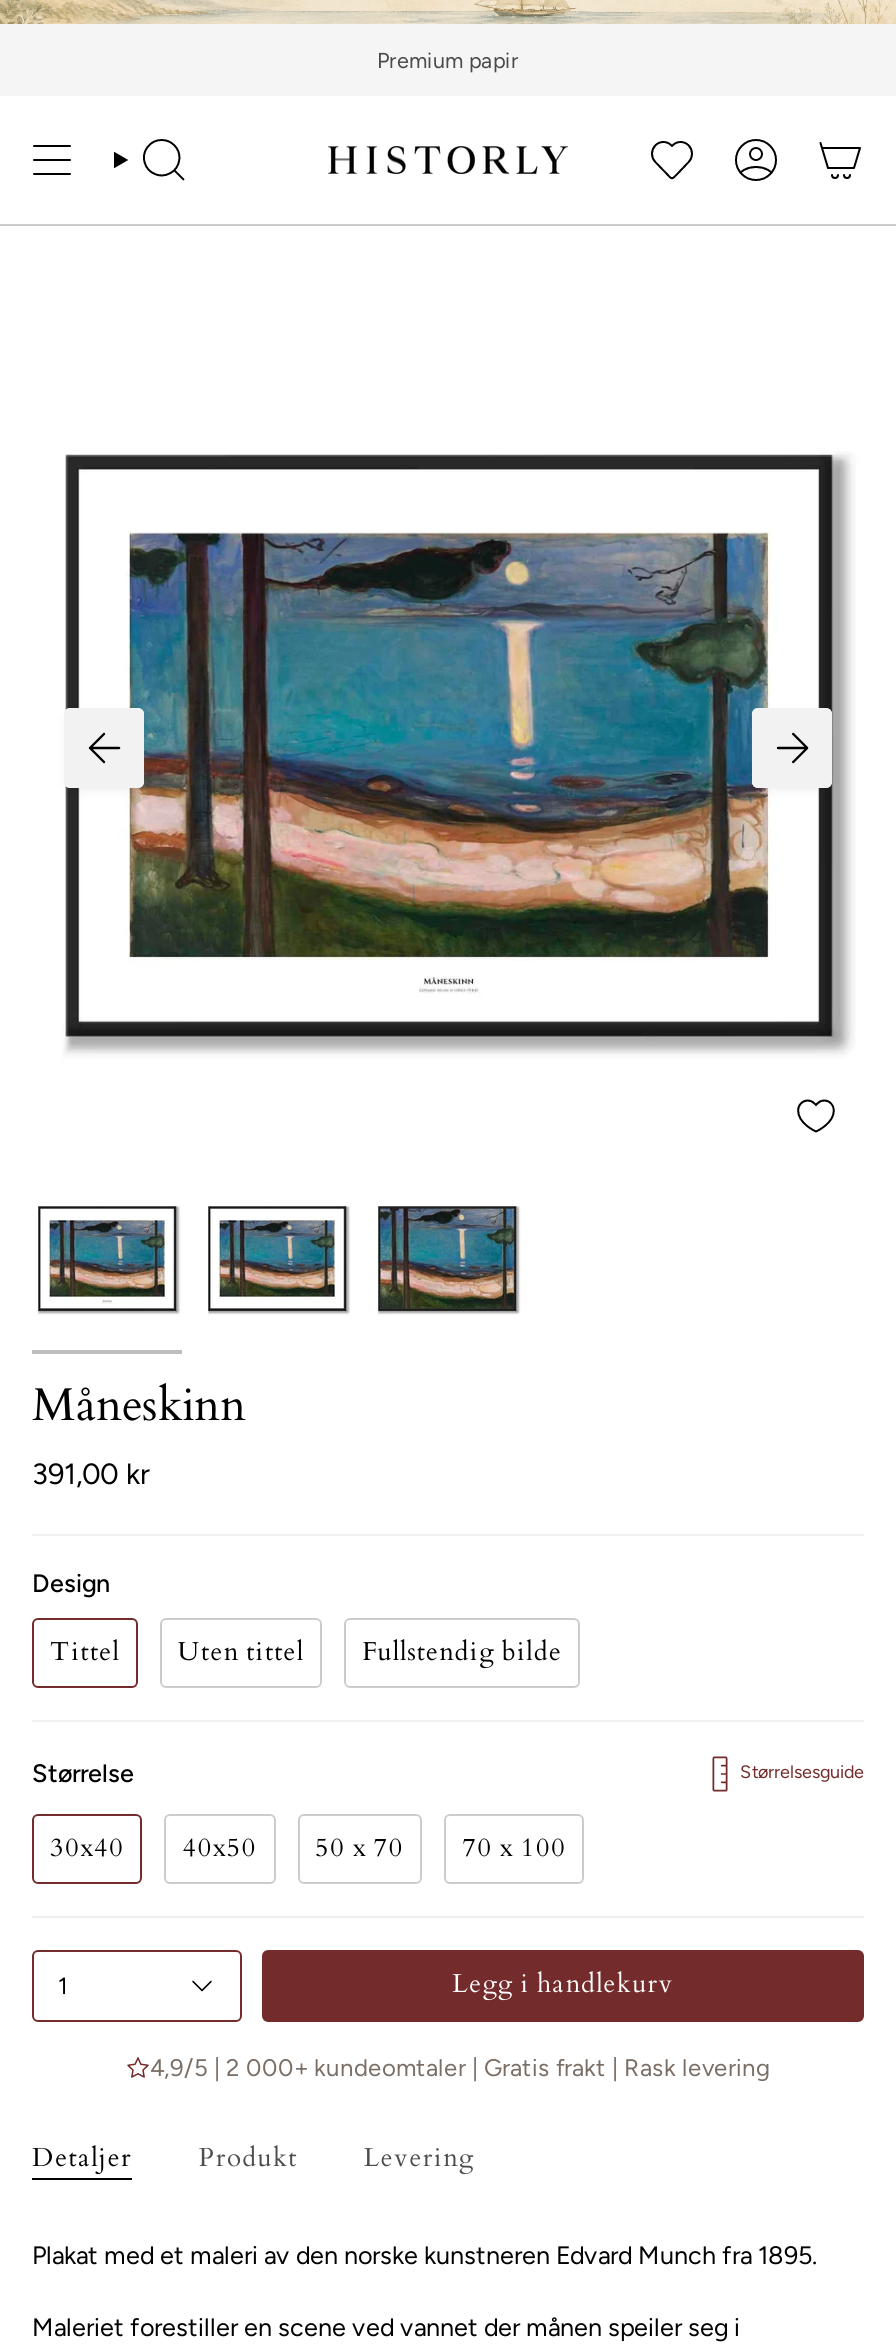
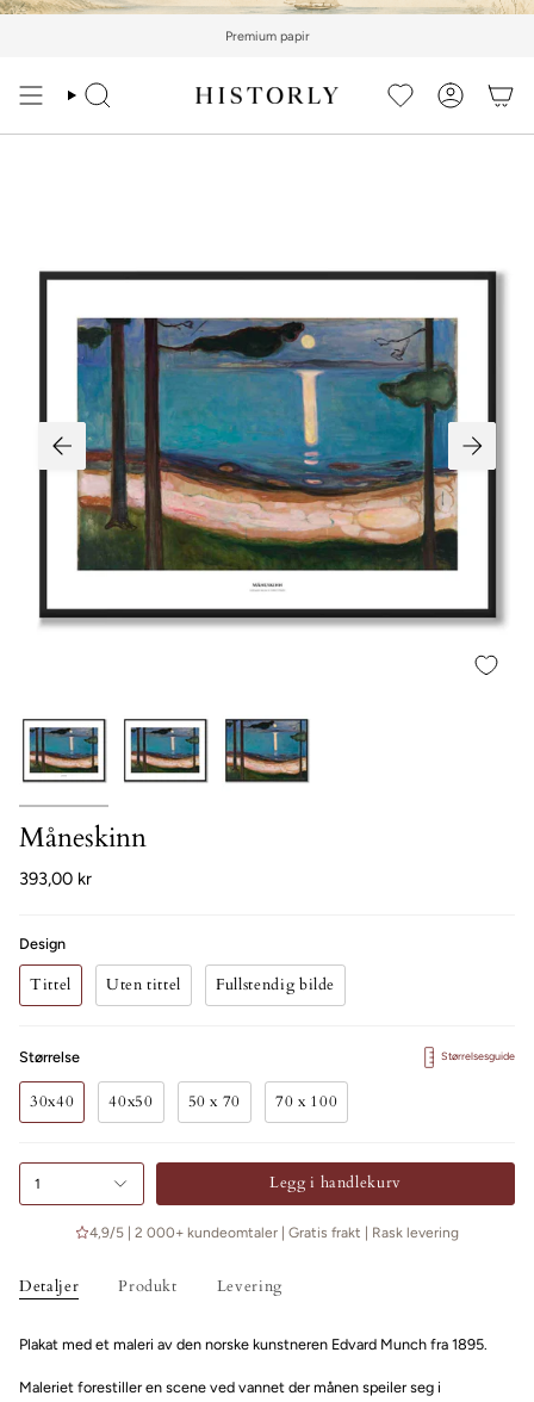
[32,1456,150,1492] 391,00 kr -> [19,868,92,889] 393,00 kr

